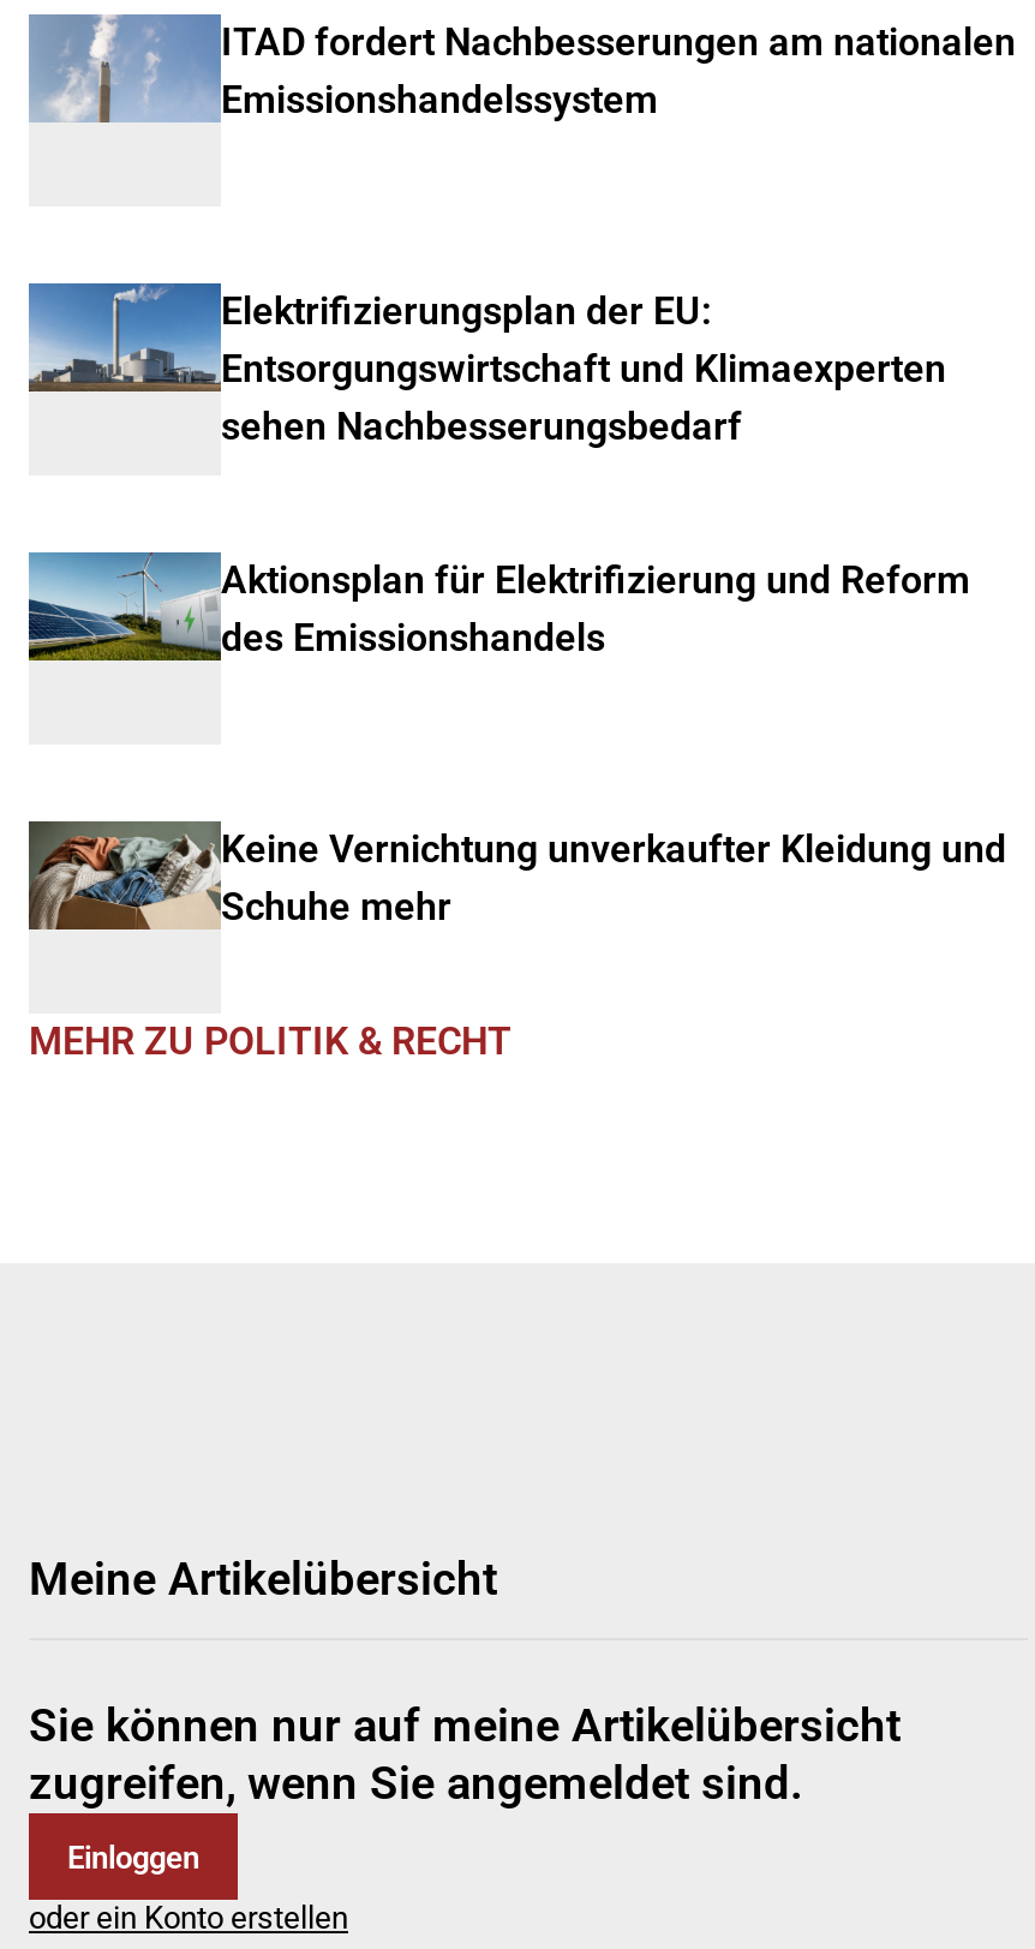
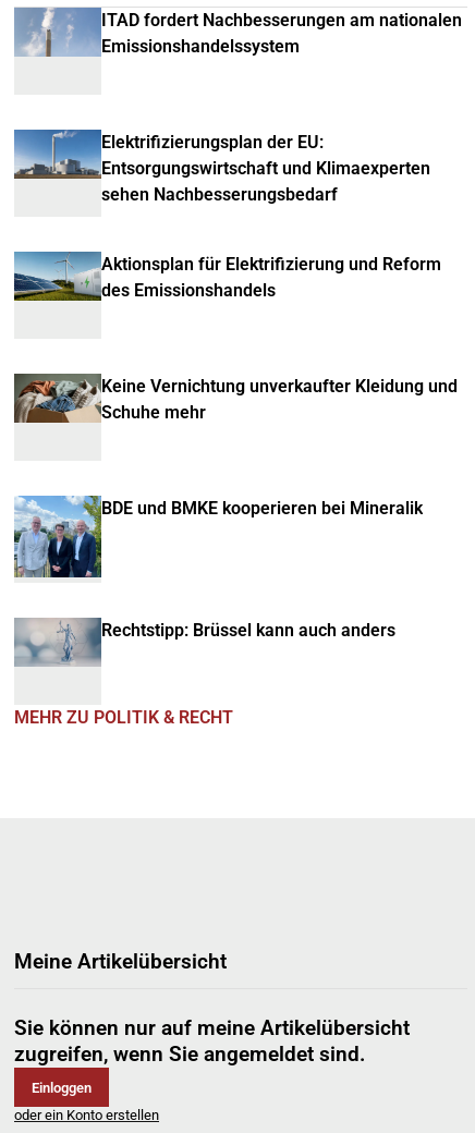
none -> [13,496,423,578] [image] | BDE und BMKE kooperieren bei Mineralik
none -> [14,618,395,667] [image] | Rechtstipp: Brüssel kann auch anders

